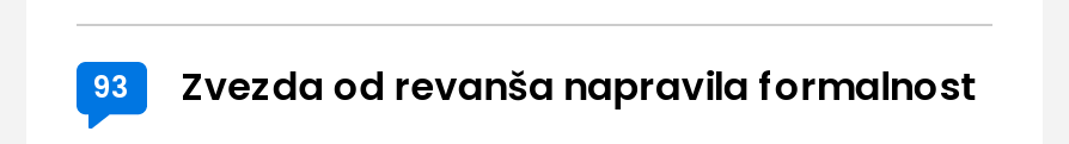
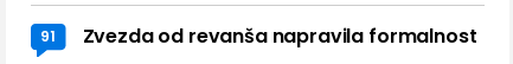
[92,61,977,115] 93 Zvezda od revanša napravila formalnost -> [40,23,477,50] 91 Zvezda od revanša napravila formalnost

